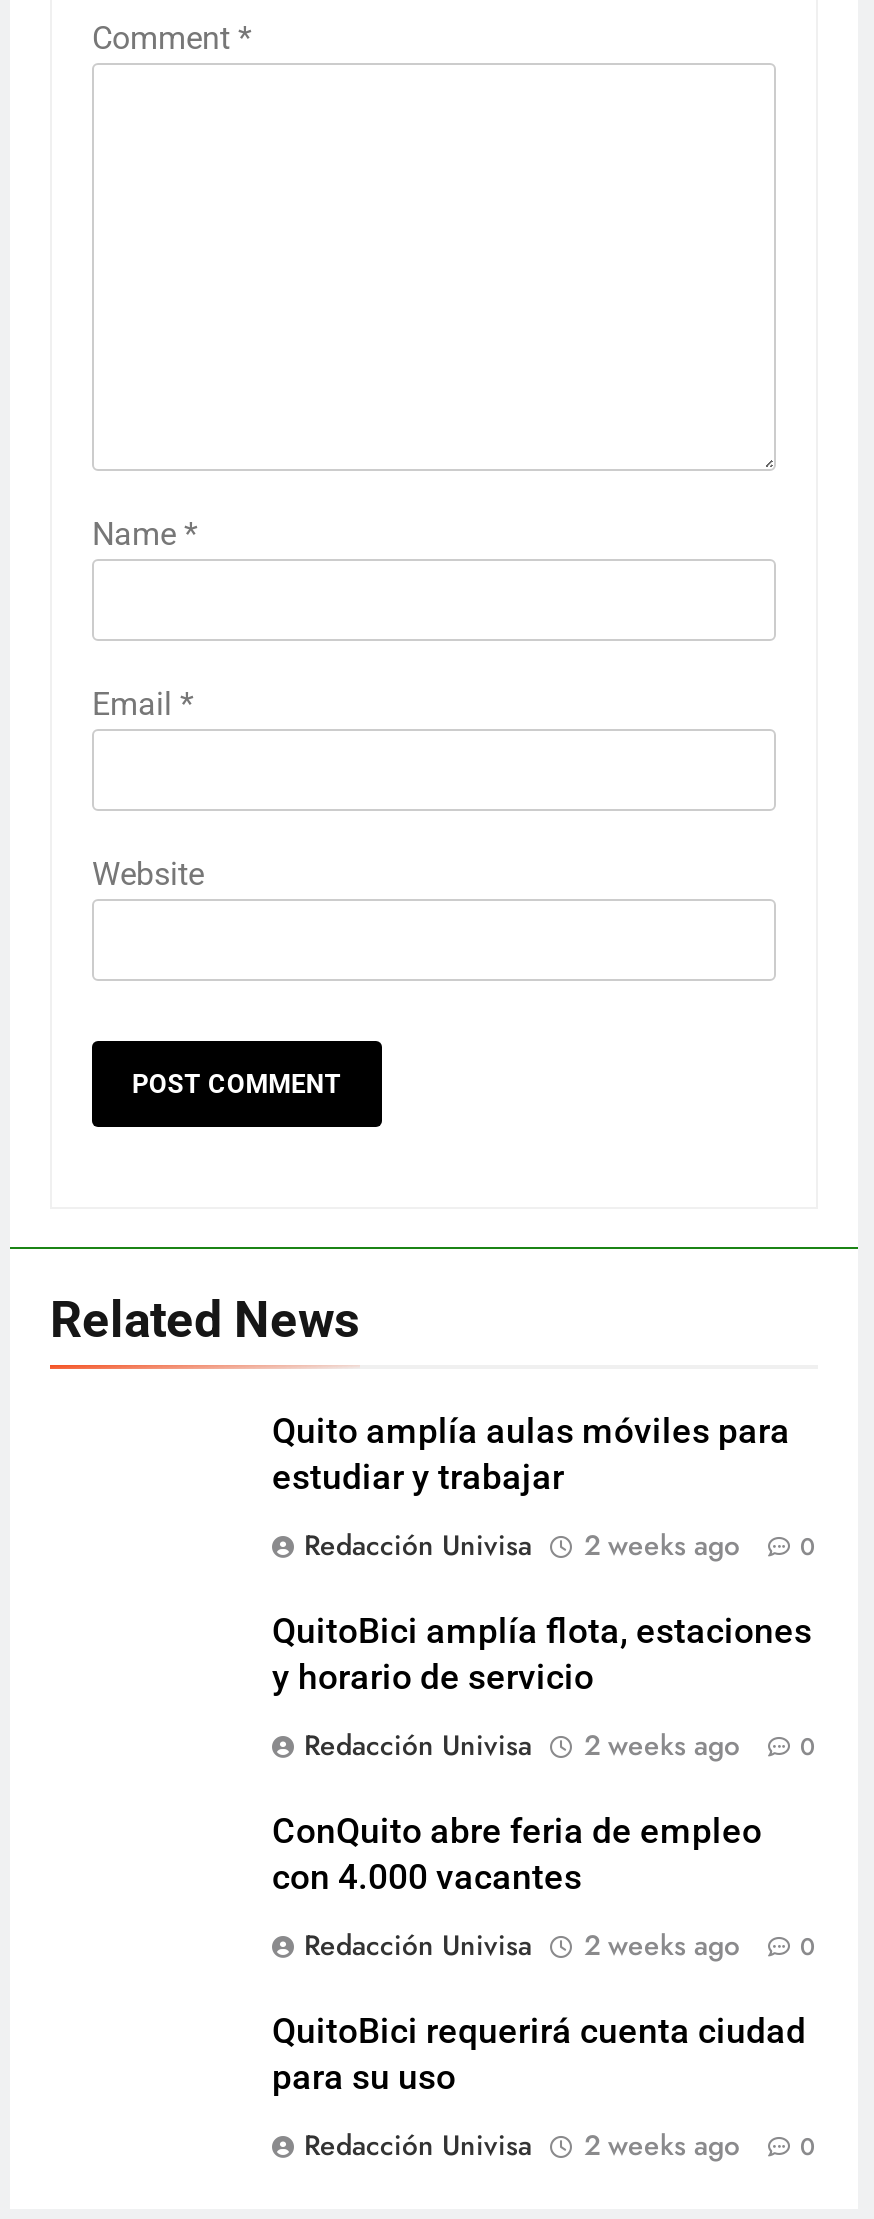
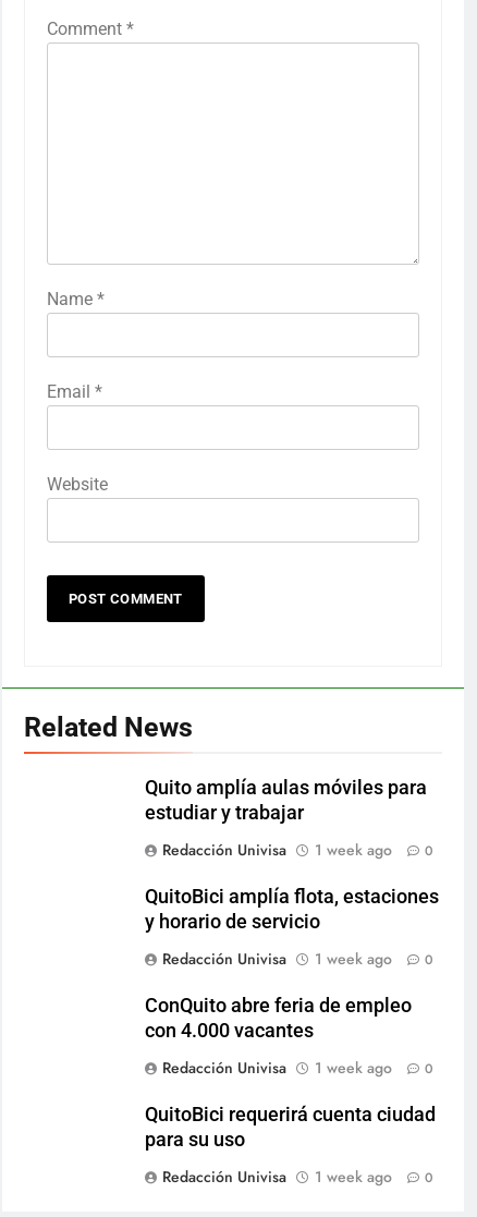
[304,1526,816,1566] Redacción Univisa 2 weeks ago 0 -> [162,839,433,861] Redacción Univisa 1 week ago 0
[304,1726,816,1766] Redacción Univisa 2 weeks ago 0 -> [162,948,433,970] Redacción Univisa 1 week ago 0
[304,1926,816,1966] Redacción Univisa 2 weeks ago 0 -> [162,1057,433,1079] Redacción Univisa 1 week ago 0
[304,2126,816,2166] Redacción Univisa 2 weeks ago 0 -> [162,1166,433,1188] Redacción Univisa 1 week ago 0

